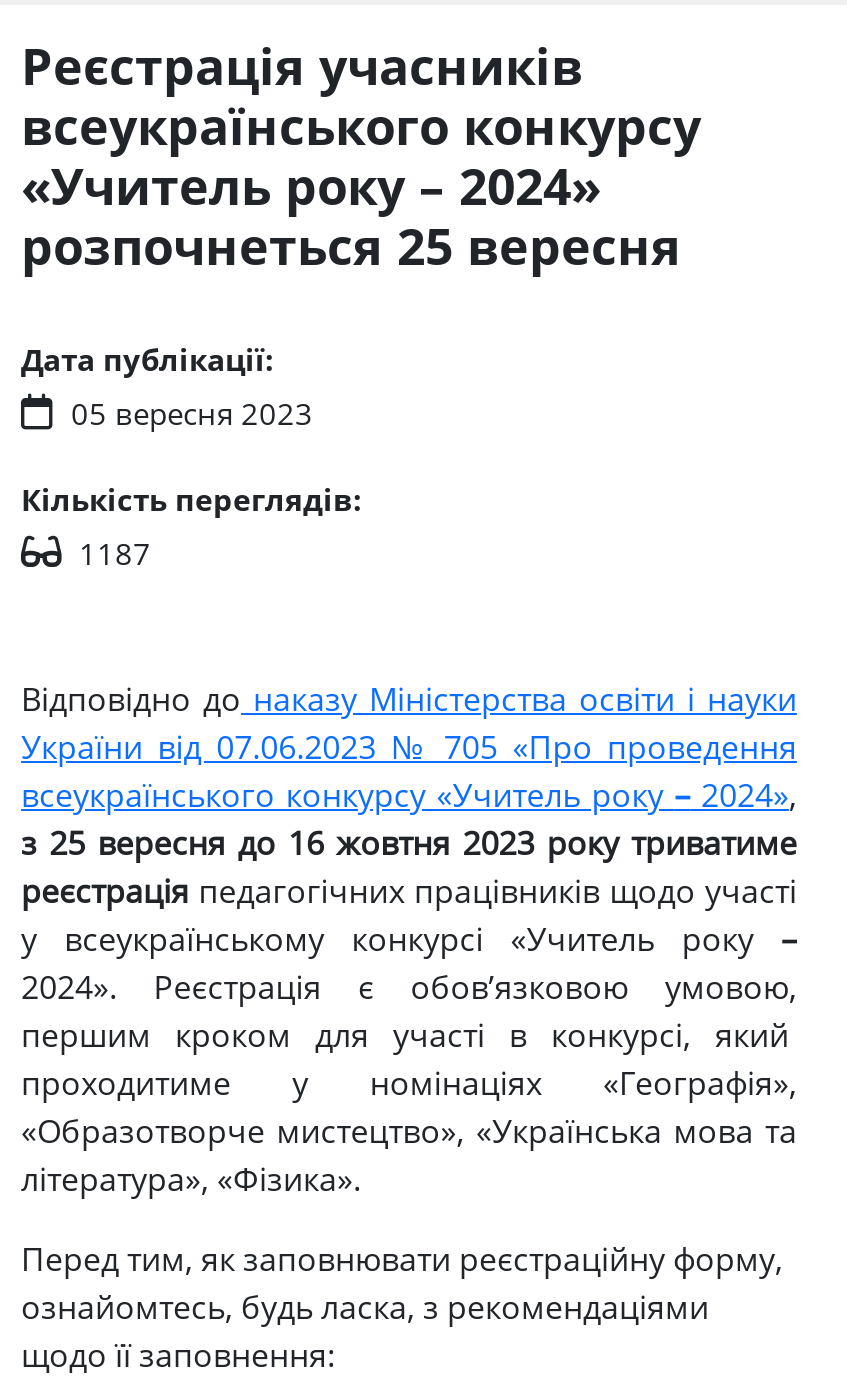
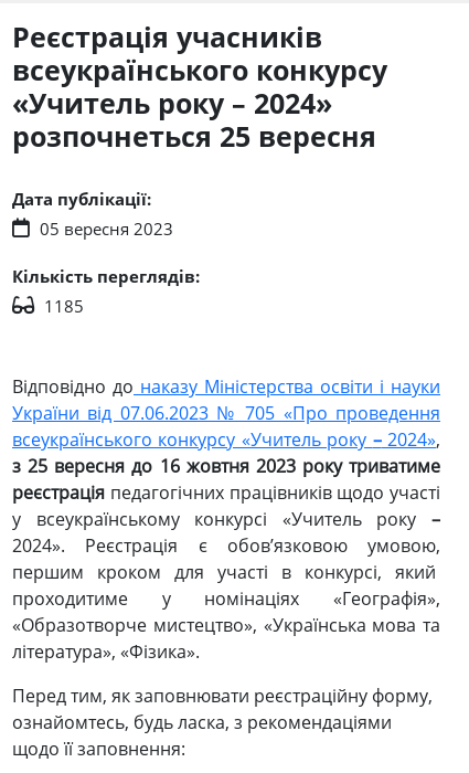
[79,532,151,572] 1187 -> [44,294,84,316] 1185

